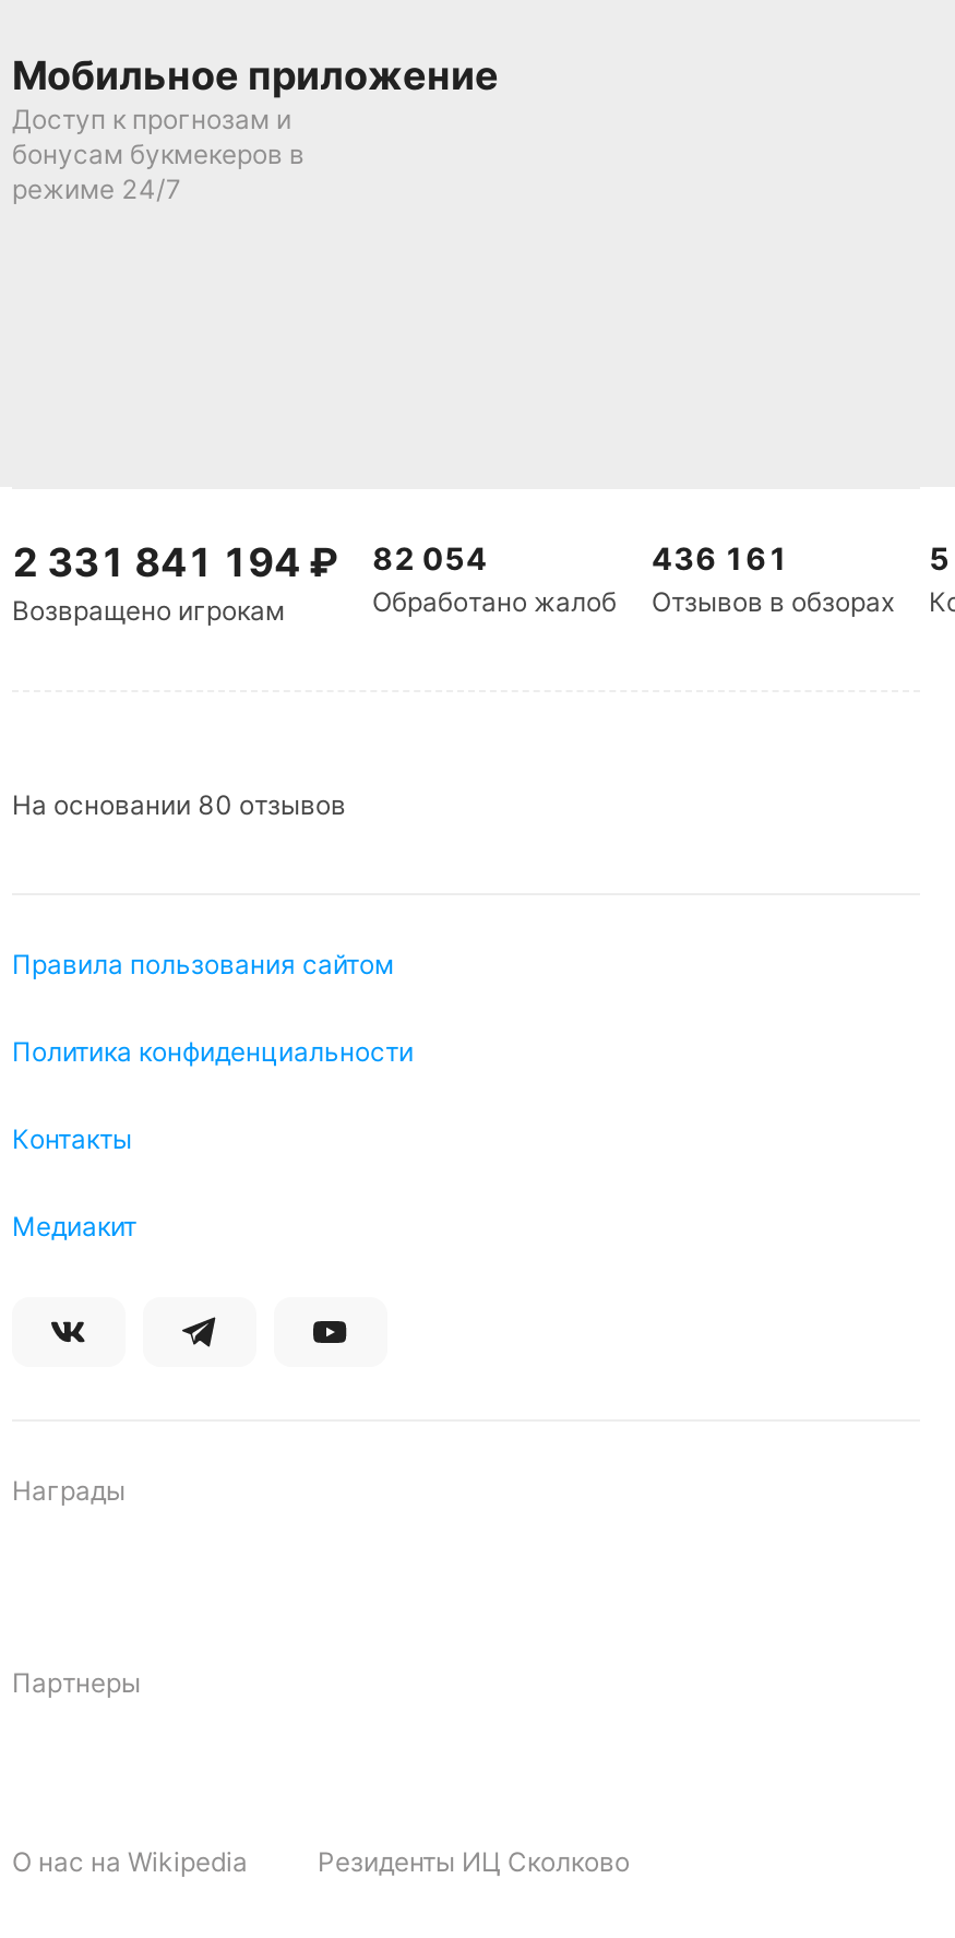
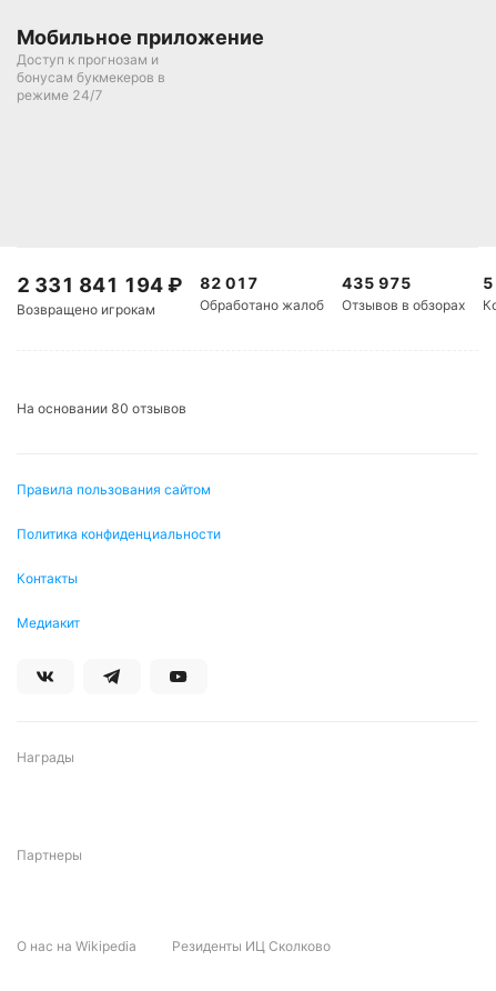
[12,539,488,585] 2 331 841 194 ₽ 82 054 -> [17,273,259,297] 2 331 841 194 ₽ 82 017
[652,539,789,576] 436 161 -> [342,273,412,292] 435 975

